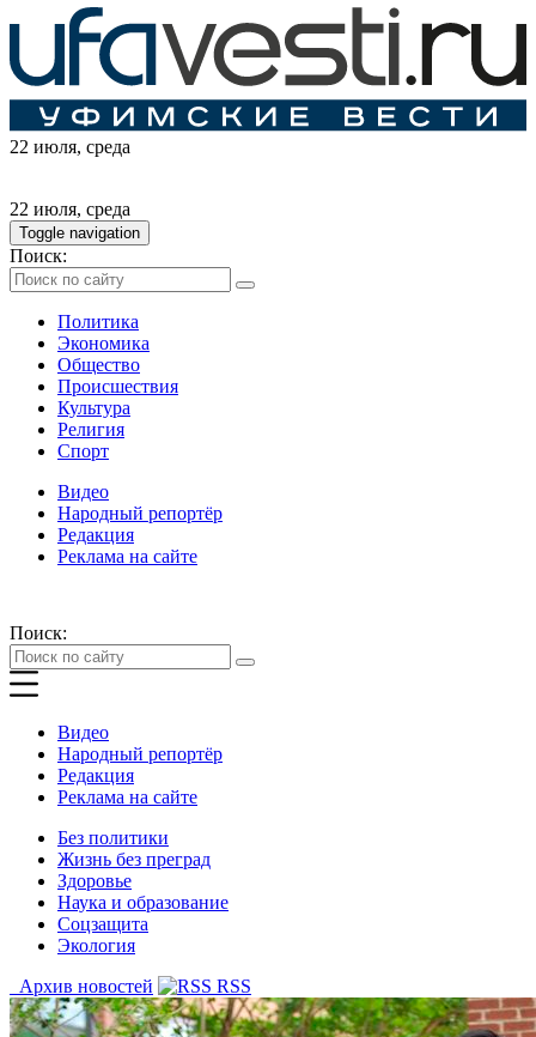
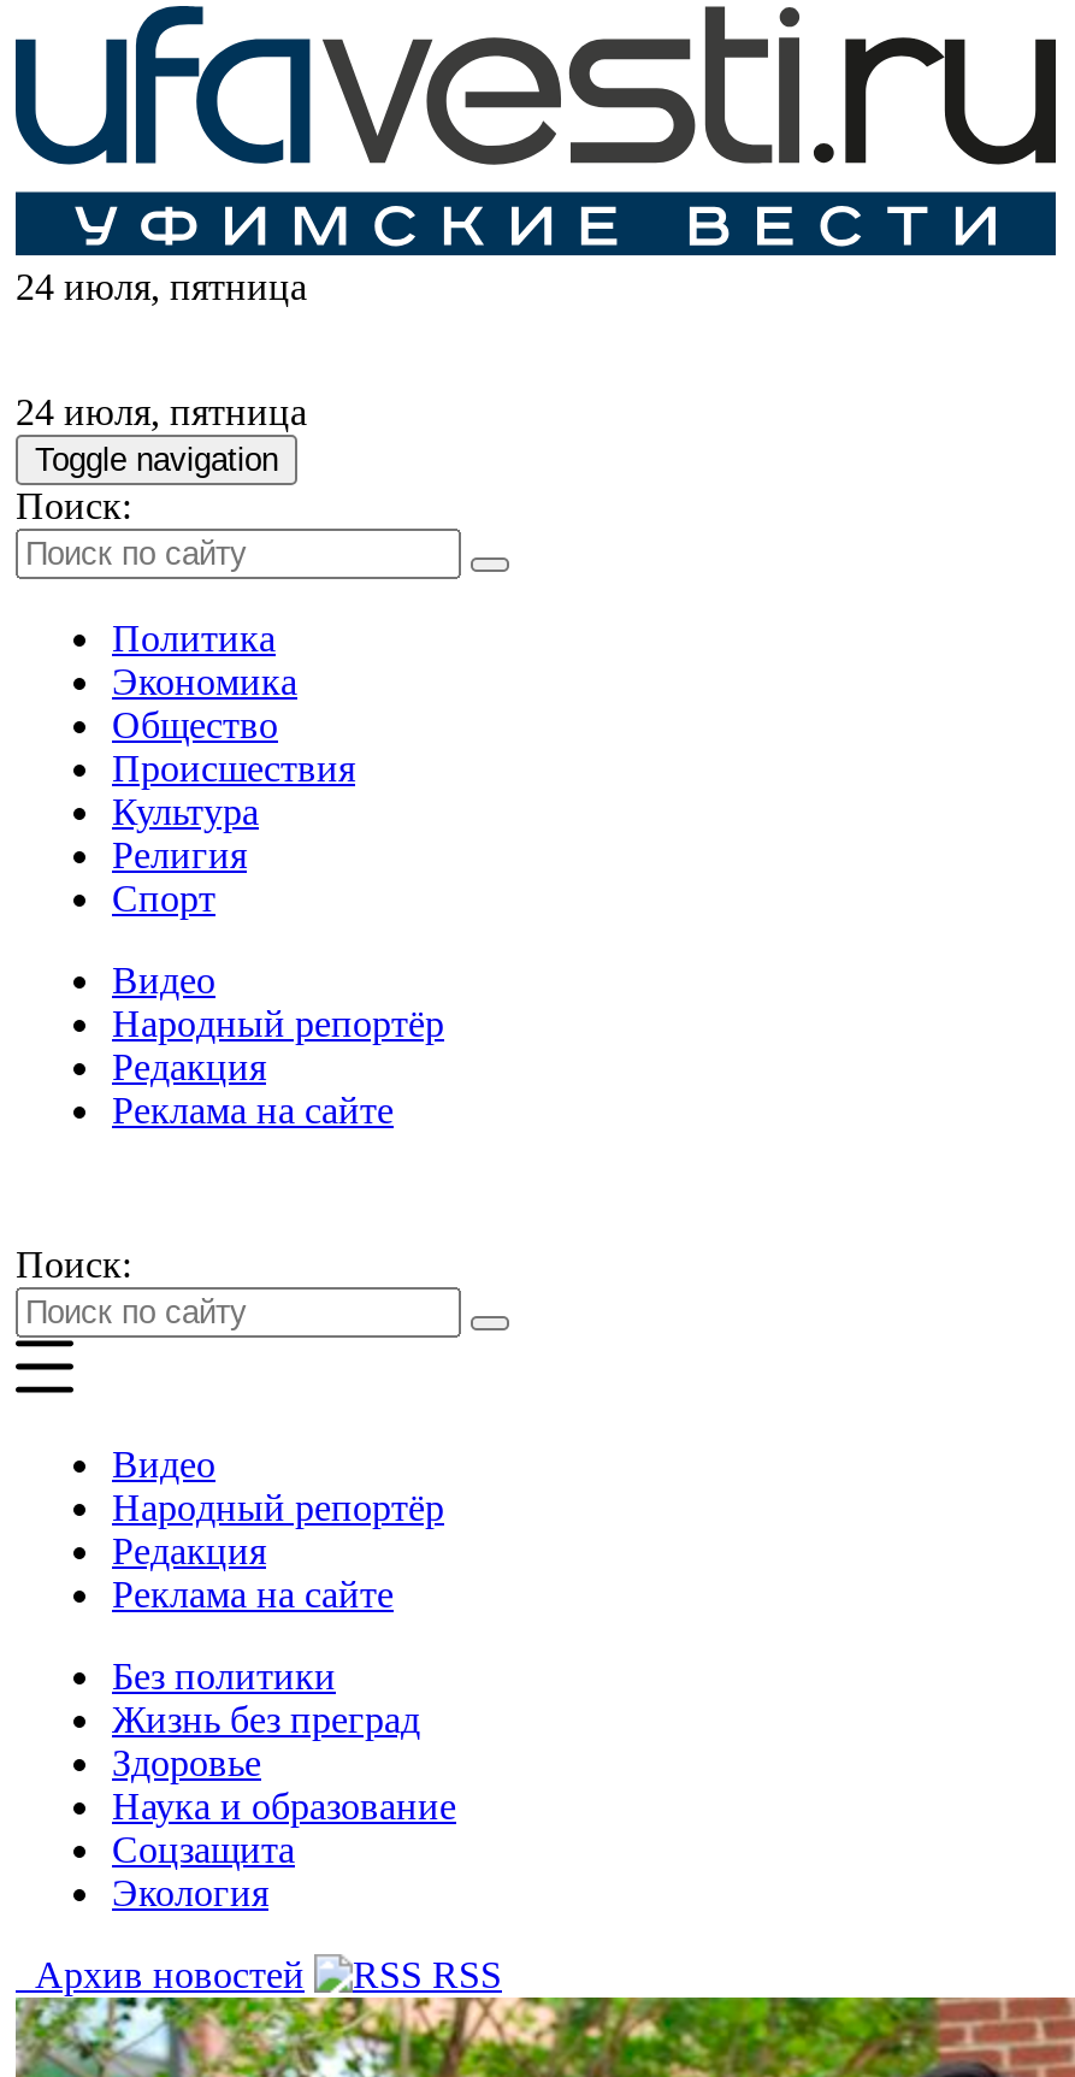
[10,137,130,157] 22 июля, среда -> [16,267,307,308] 24 июля, пятница
[10,199,130,220] 22 июля, среда -> [16,392,307,433] 24 июля, пятница

